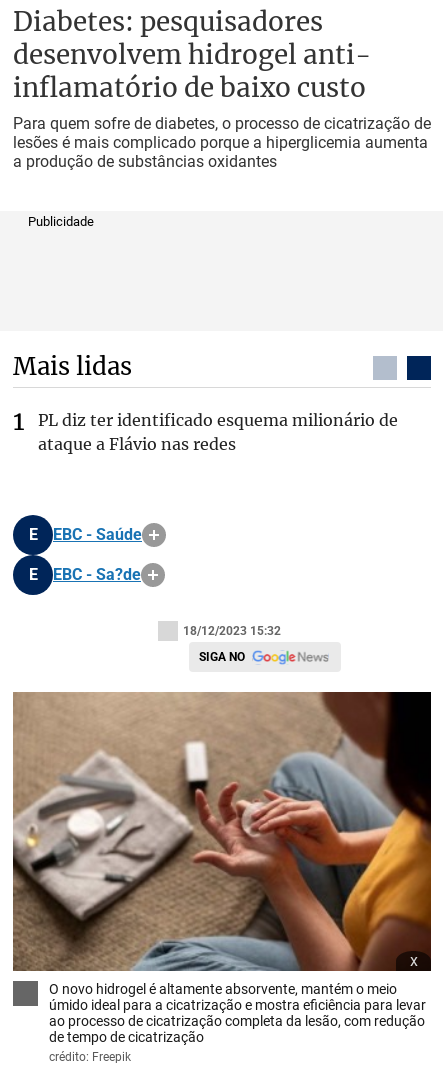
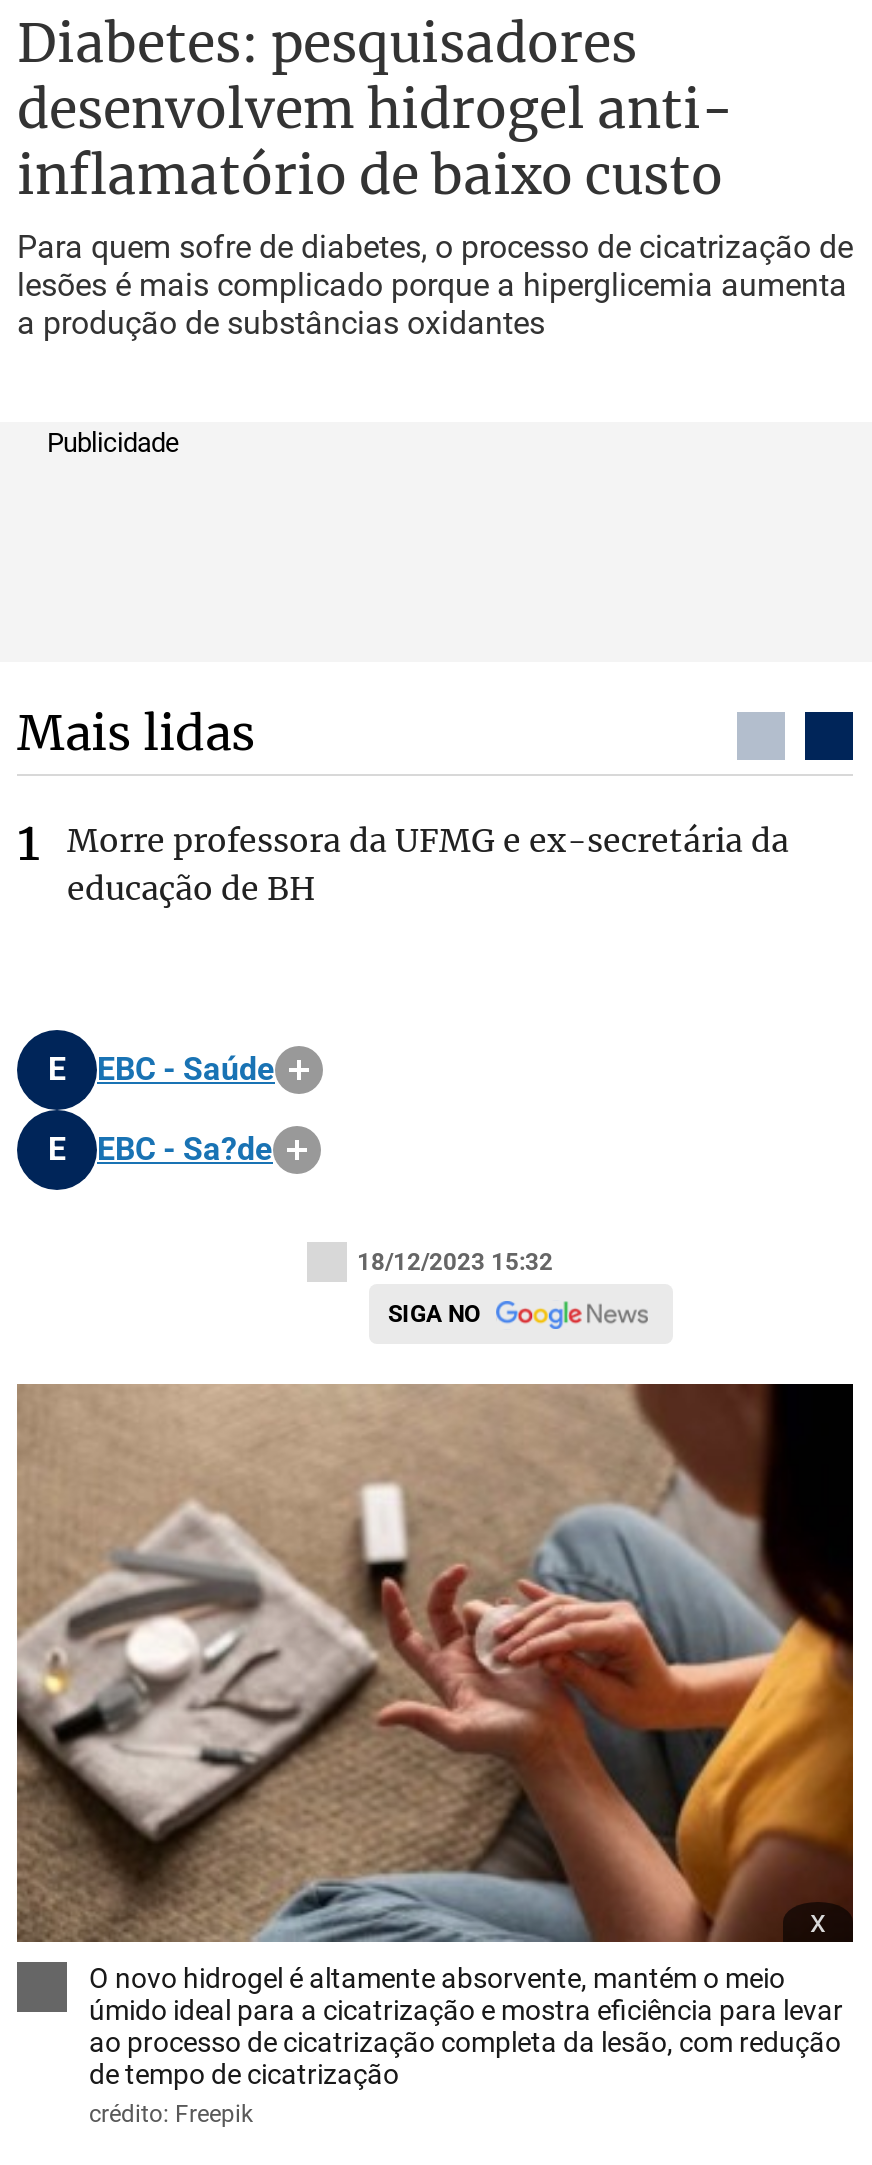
[38,410,398,454] PL diz ter identificado esquema milionário de | ataque a Flávio nas redes -> [67,820,789,908] Morre professora da UFMG e ex-secretária da | educação de BH

